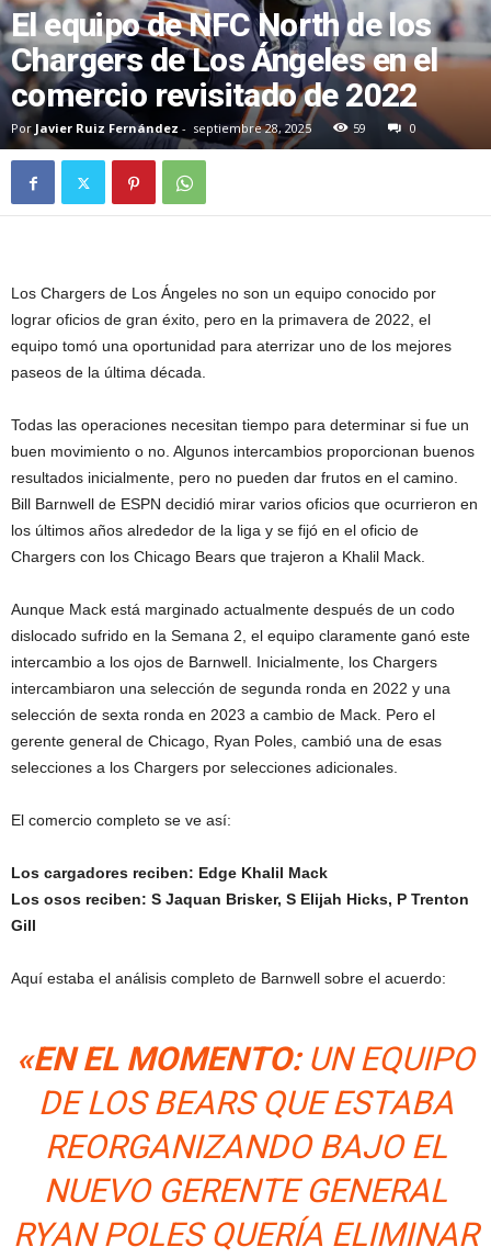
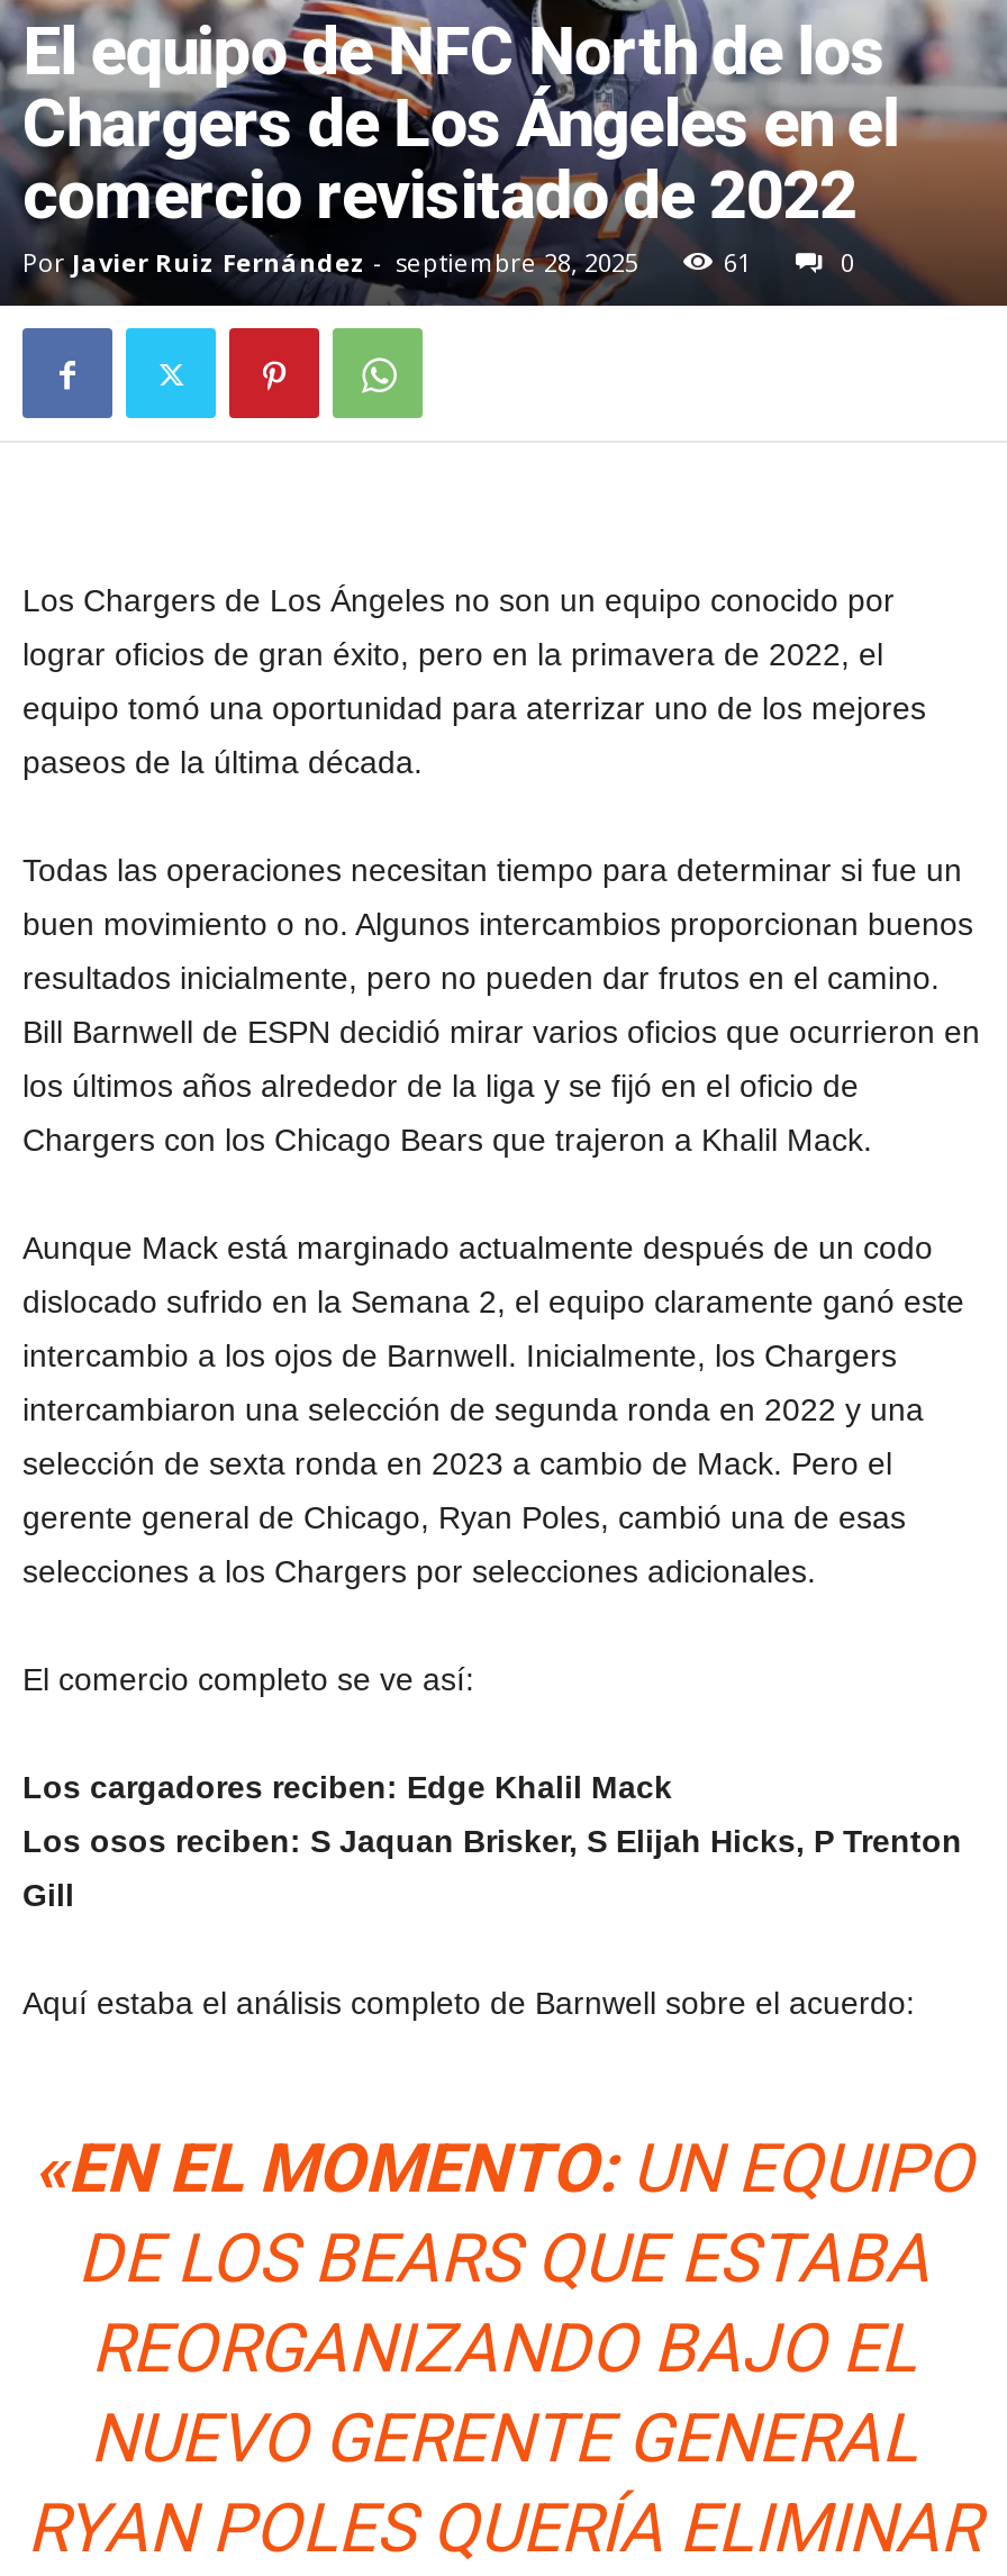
[353,120,366,137] 59 -> [724,246,751,280] 61

